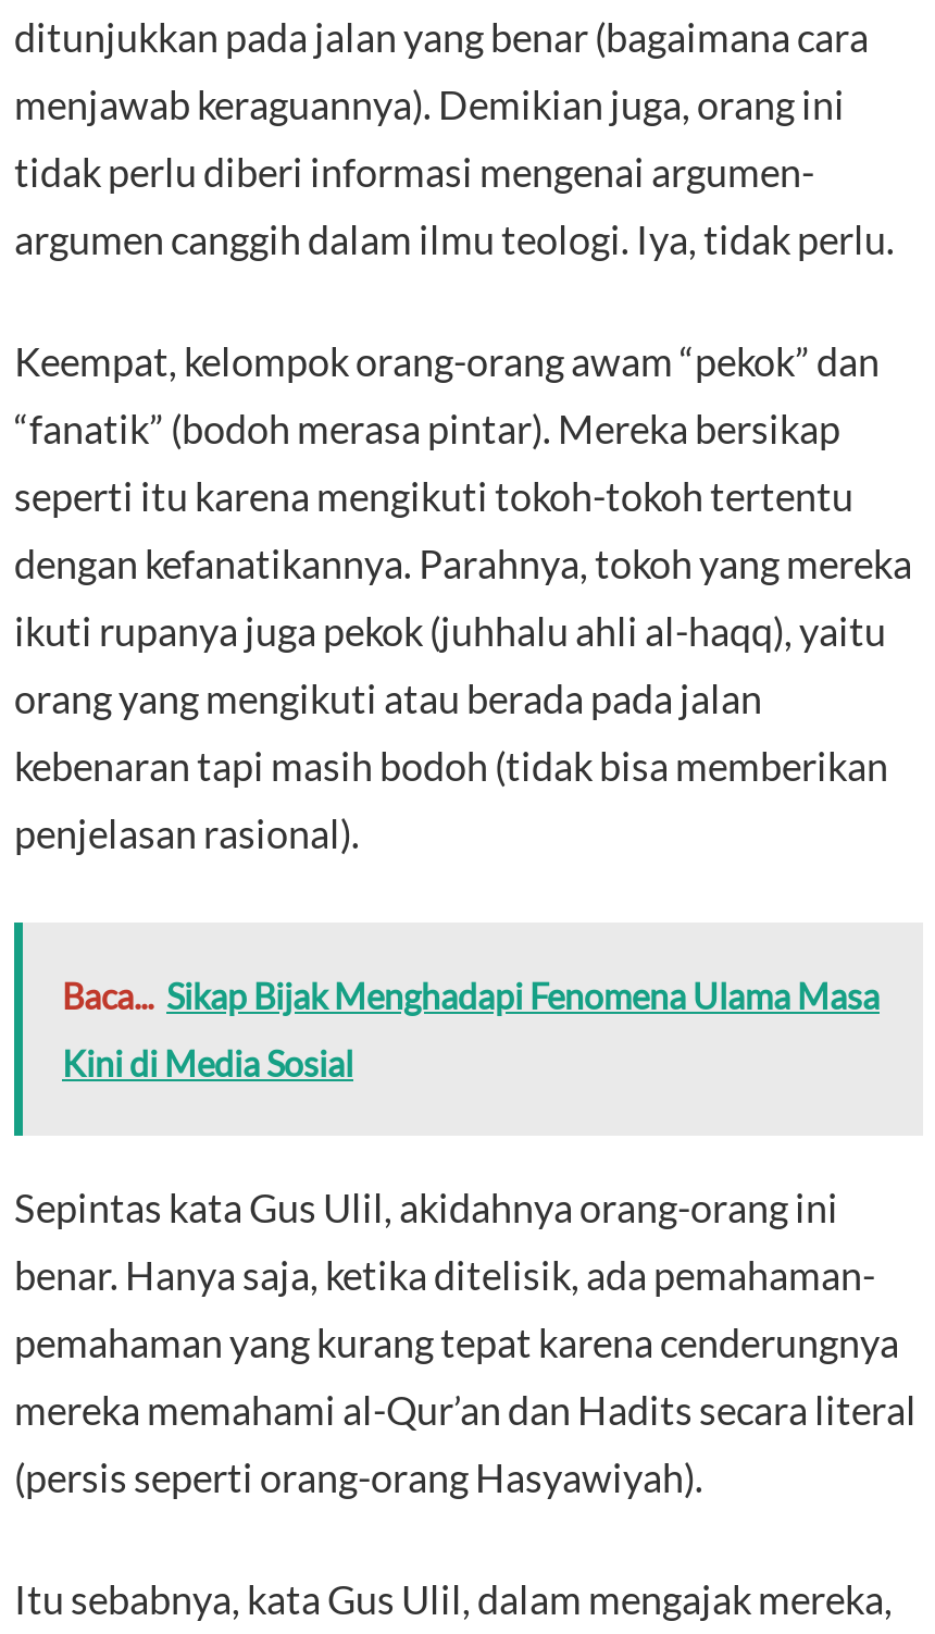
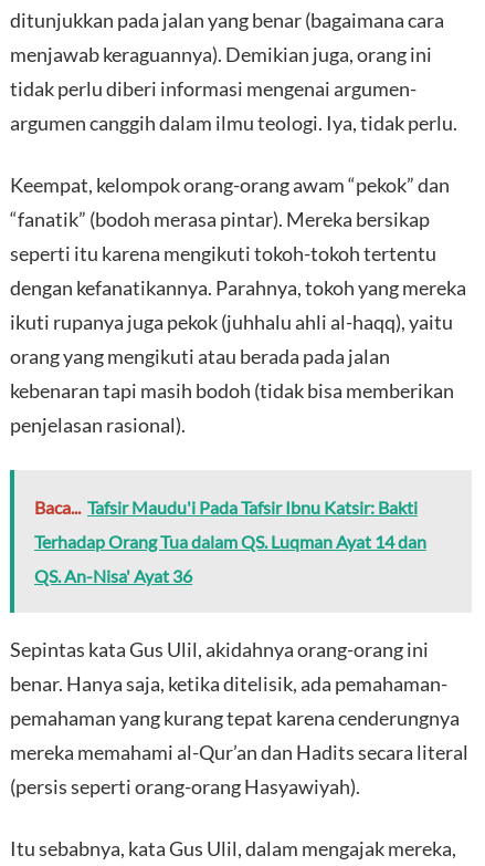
[62,974,880,1083] Baca... Sikap Bijak Menghadapi Fenomena Ulama Masa | Kini di Media Sosial -> [34,496,426,586] Baca... Tafsir Maudu'i Pada Tafsir Ibnu Katsir: Bakti | Terhadap Orang Tua dalam QS. Luqman Ayat 14 dan | QS. An-Nisa' Ayat 36

